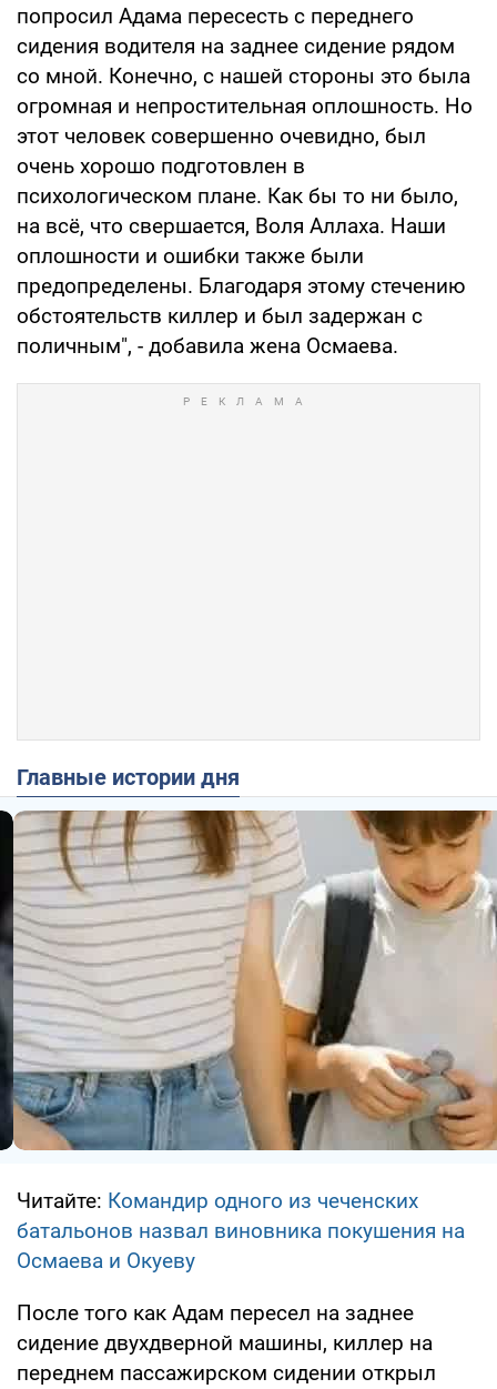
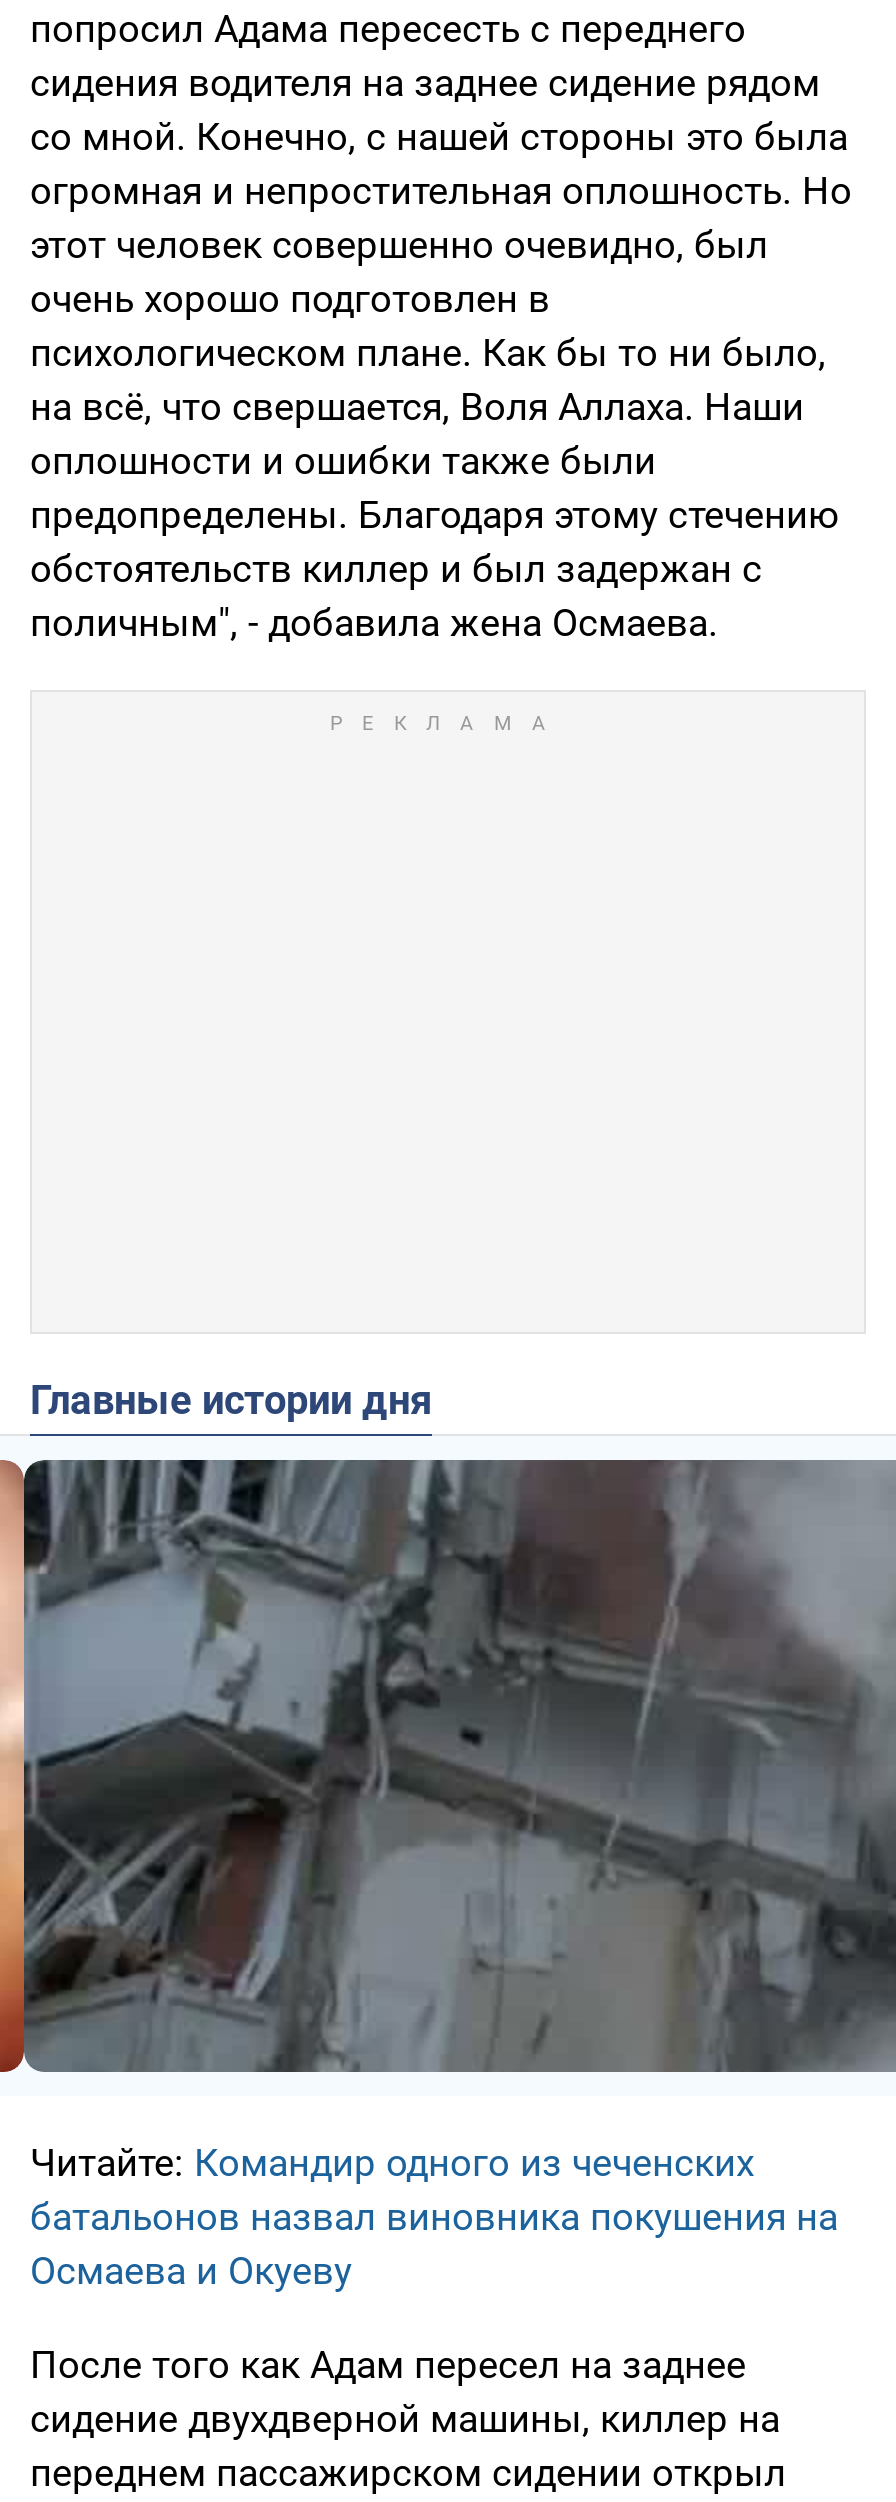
[3,809,494,1151] [image] -> [6,1458,890,2074] [image]

